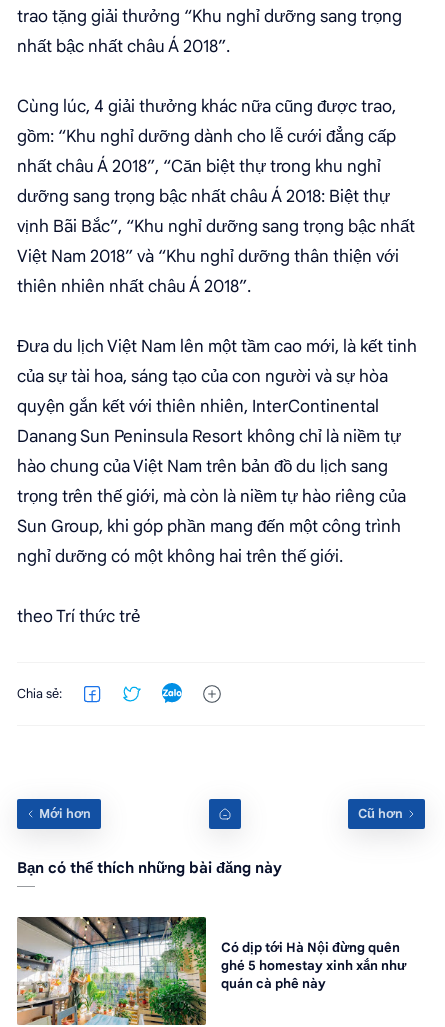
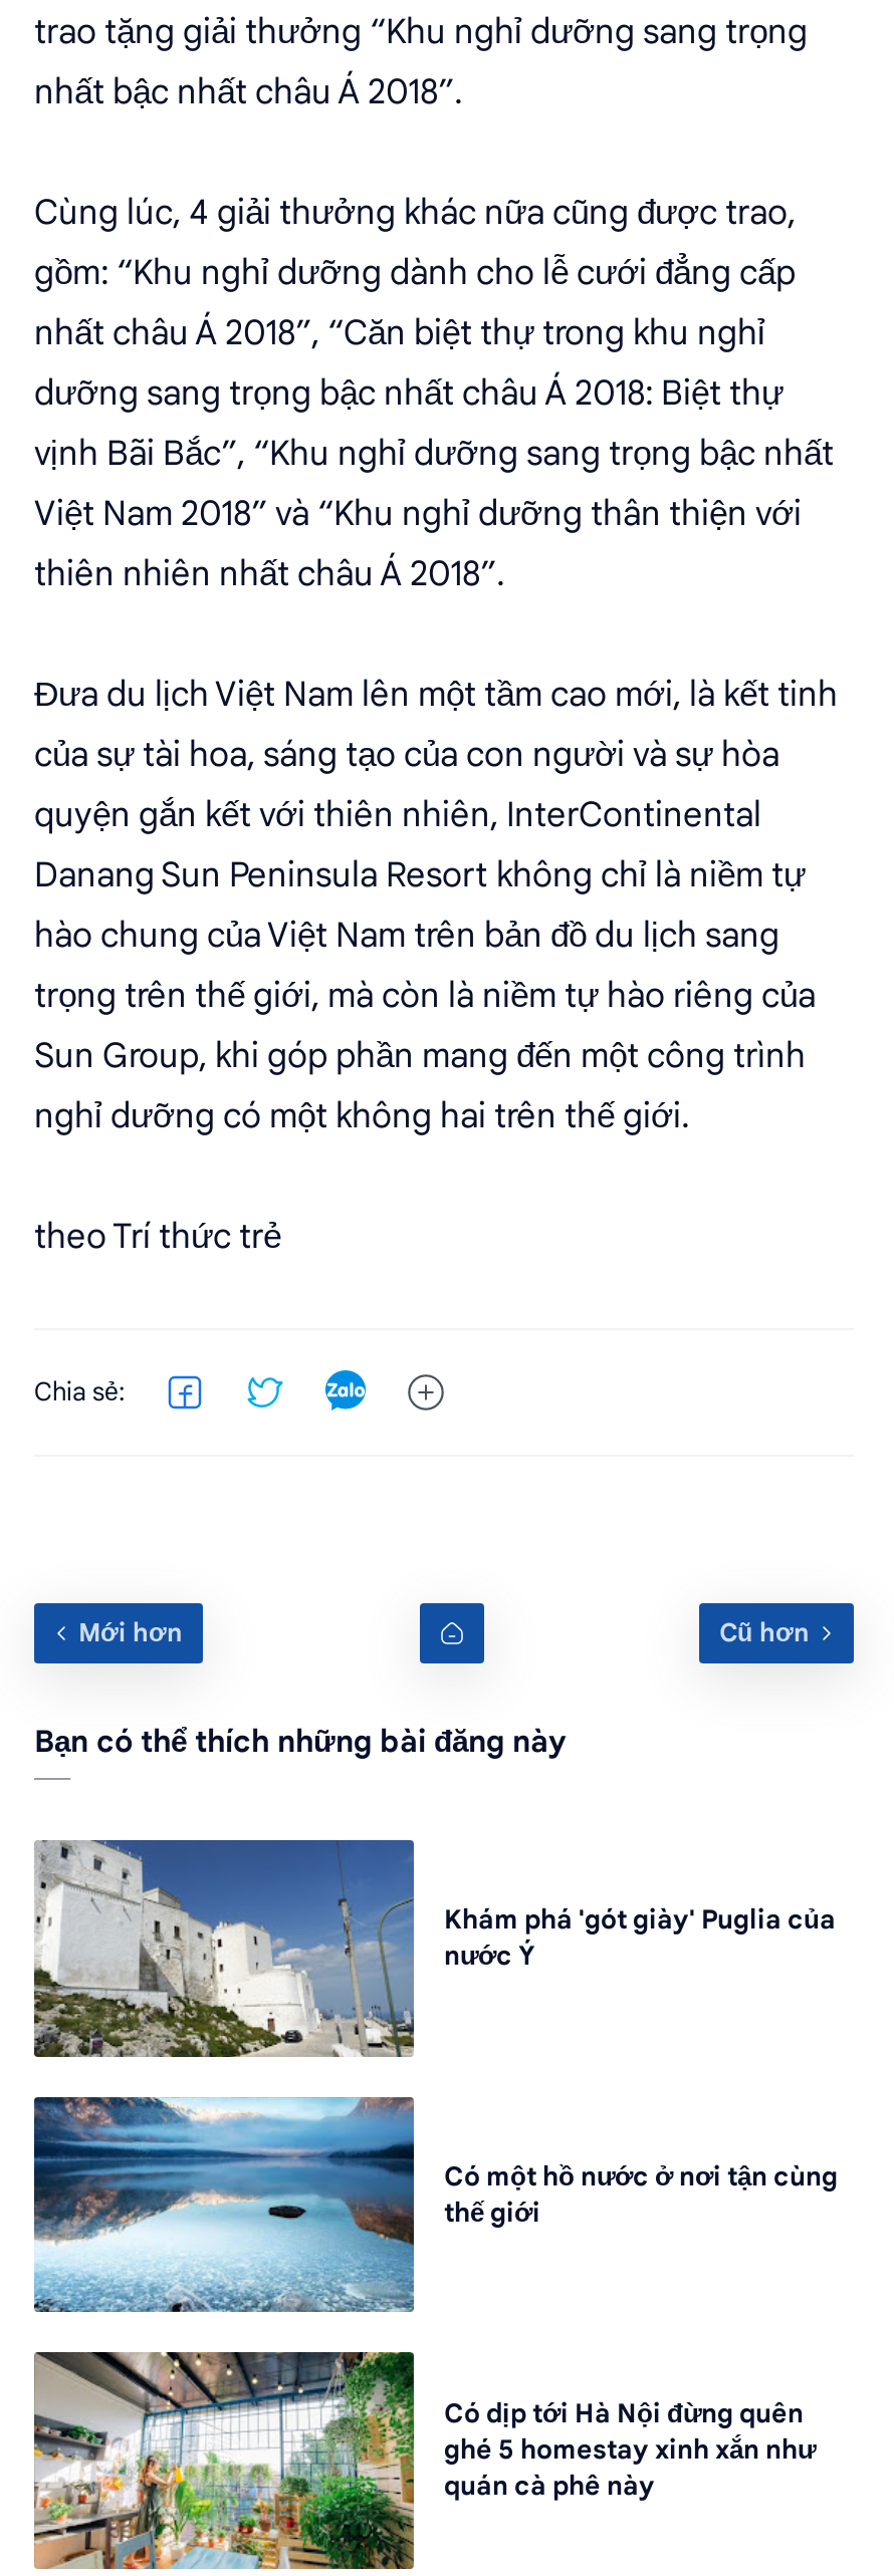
none -> [32,1838,836,2061] [image] | Khám phá 'gót giày' Puglia của | nước Ý
none -> [32,2095,838,2316] [image] | Có một hồ nước ở nơi tận cùng | thế giới

